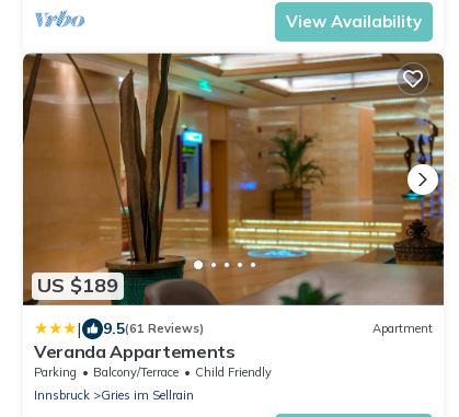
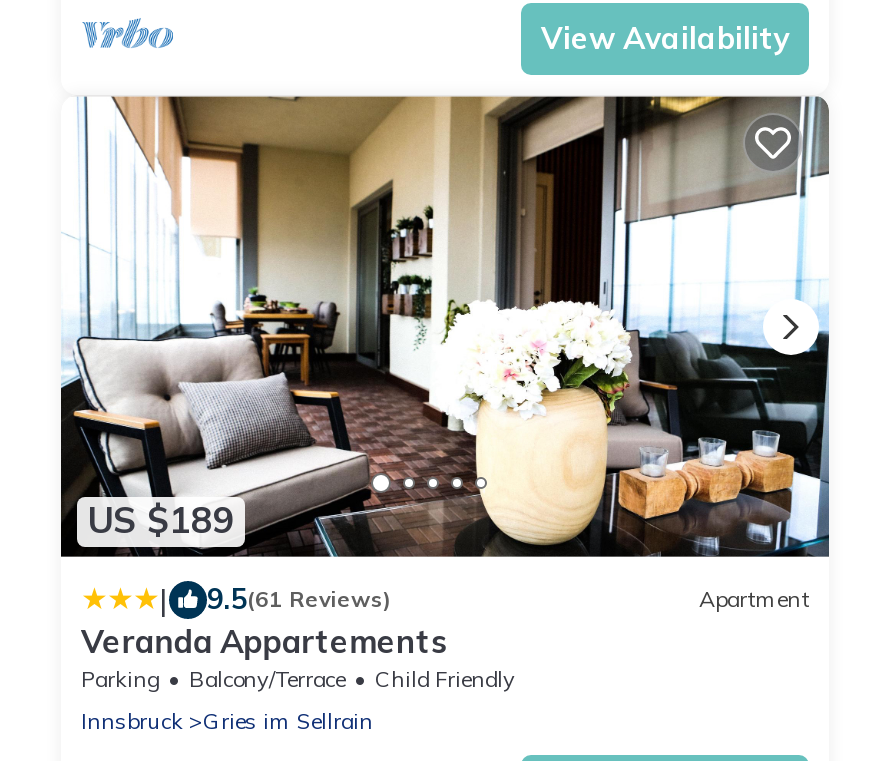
[22,53,445,306] [image] -> [59,95,831,559] [image]

